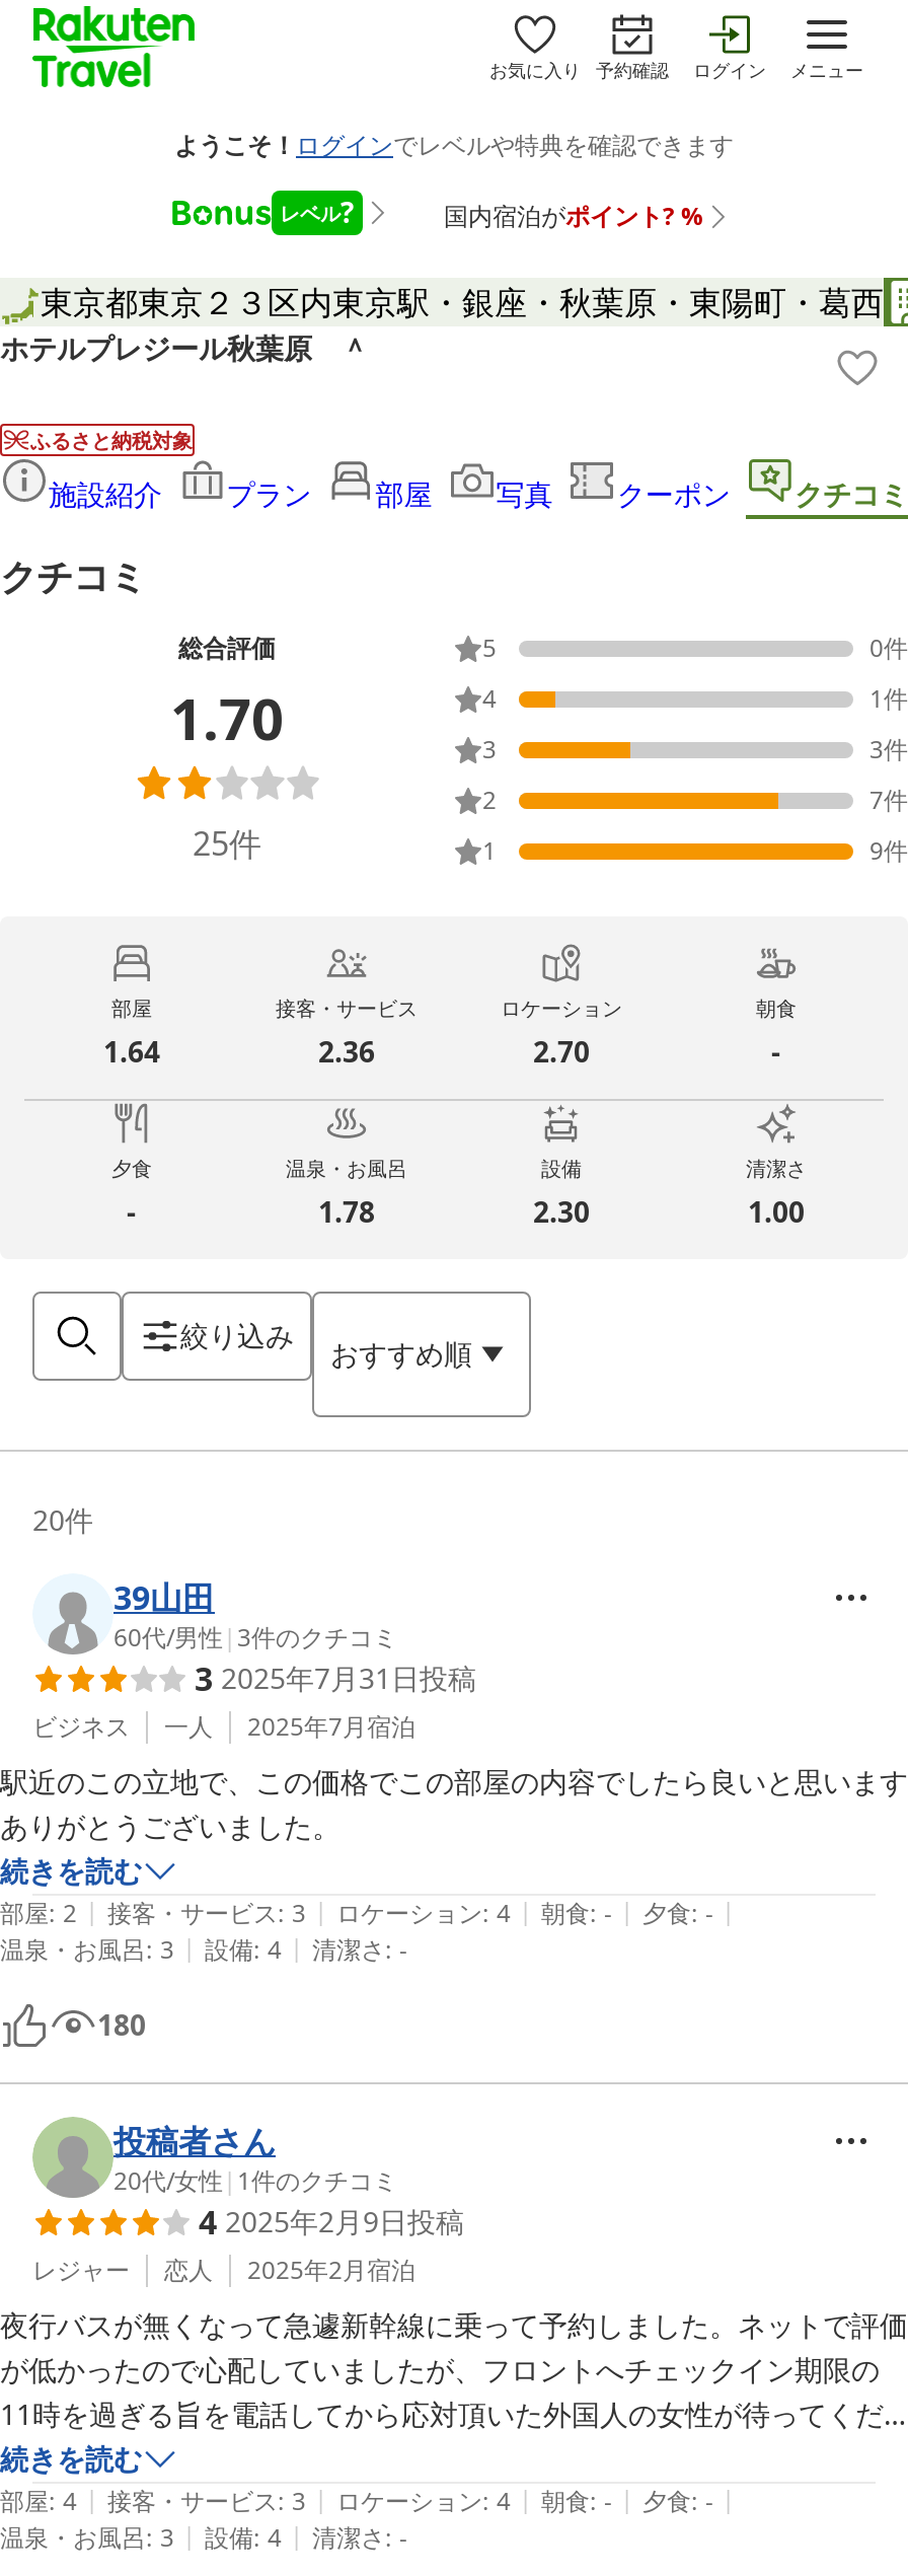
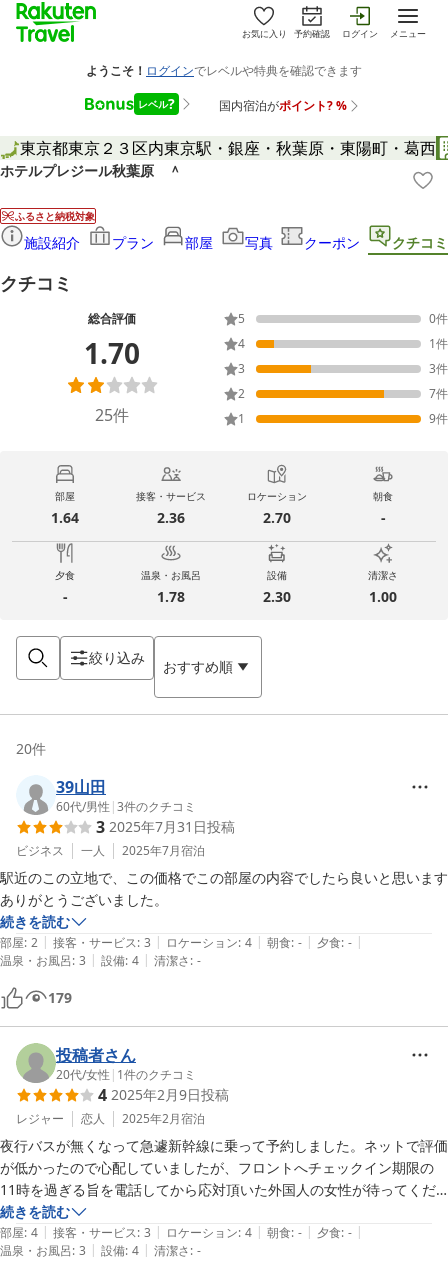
[97,2005,146,2044] 180 -> [48,988,72,1007] 179

